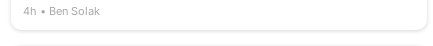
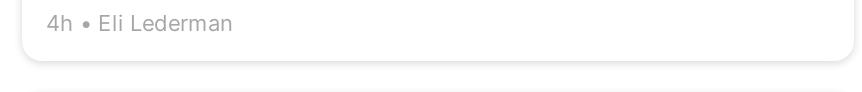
[49,4,100,18] Ben Solak -> [98,8,232,36] Eli Lederman

